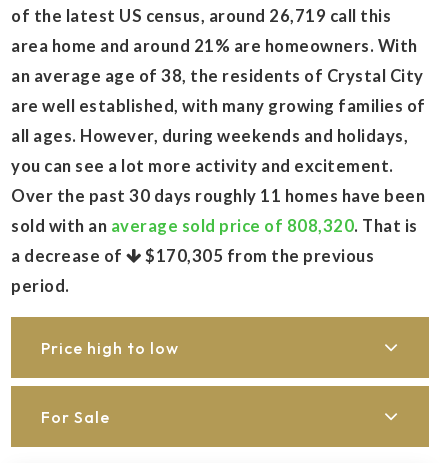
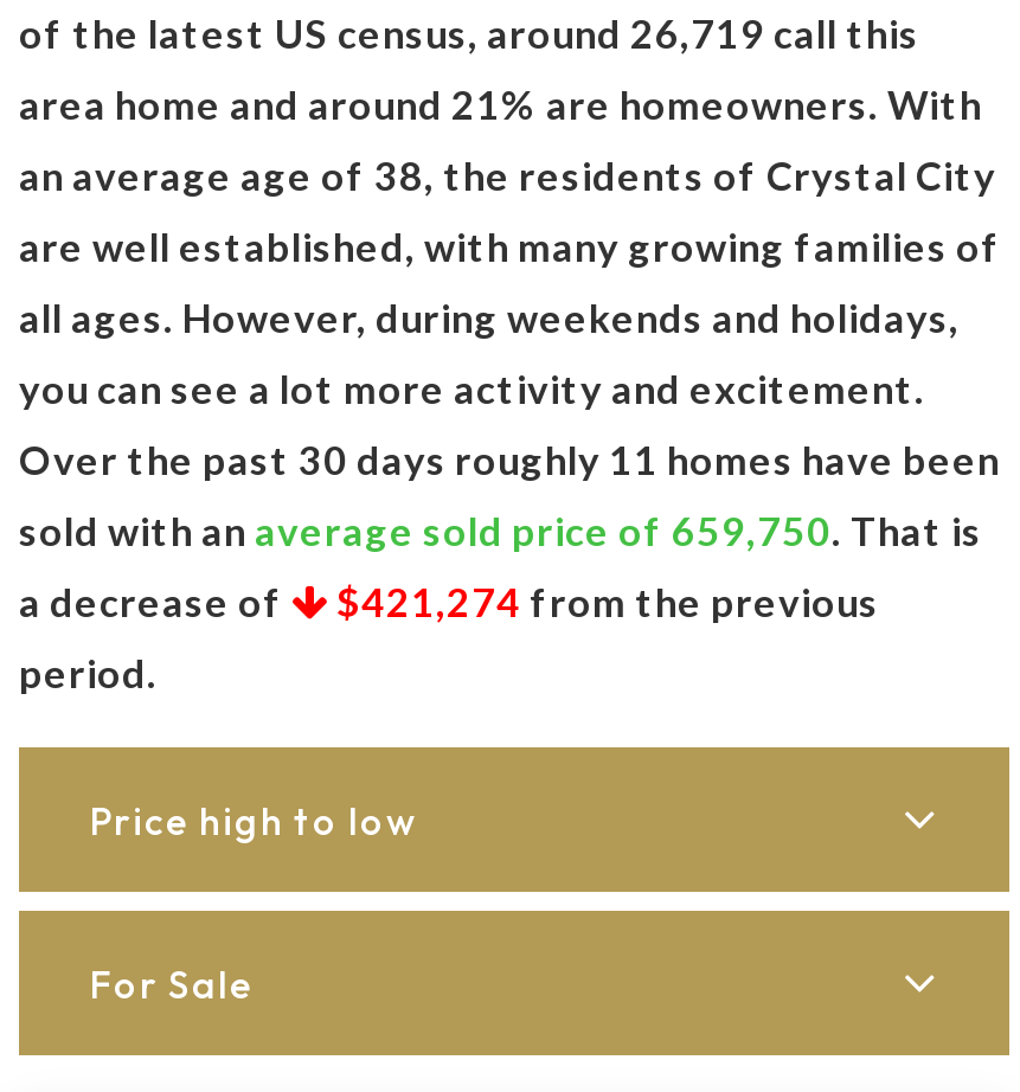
[11,216,417,236] sold with an average sold price of 808,320. That is -> [19,508,982,555] sold with an average sold price of 659,750. That is
[141,246,374,266] $170,305 from the previous -> [328,579,879,627] $421,274 from the previous

